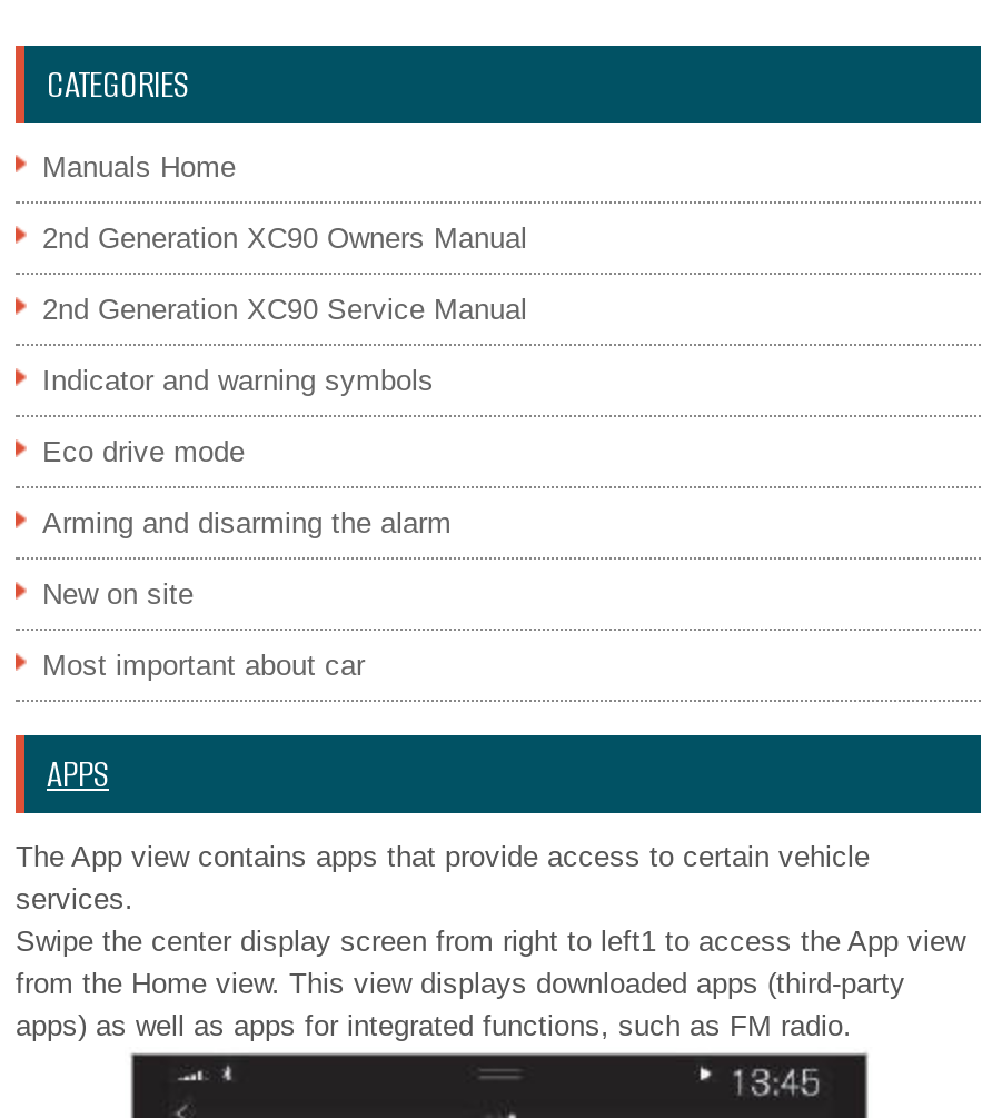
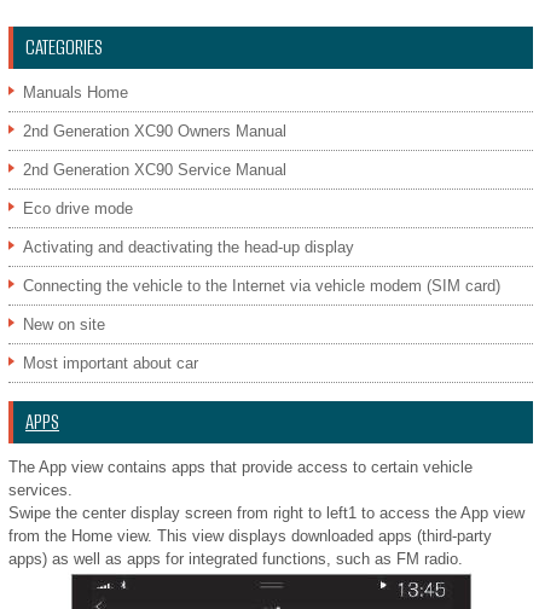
[42,364,434,397] Indicator and warning symbols -> none
moved [42,435,245,468] -> [23,199,133,217]: Eco drive mode
[42,506,452,540] Arming and disarming the alarm -> [23,238,500,295] Activating and deactivating the head-up display | Connecting the vehicle to the Internet via vehicle modem (SIM card)

